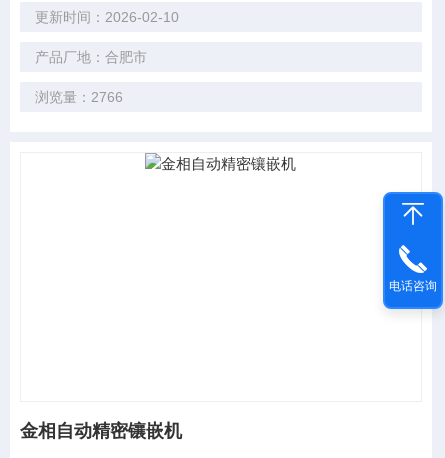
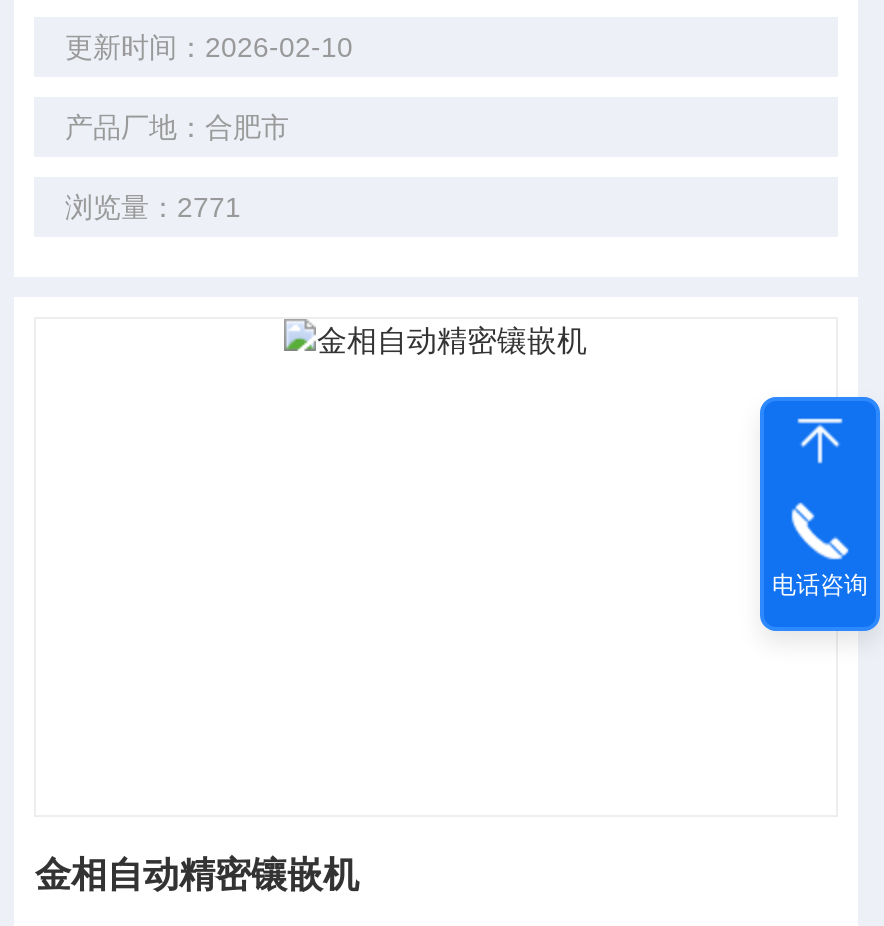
[35,89,123,105] 浏览量：2766 -> [65,191,241,223] 浏览量：2771

